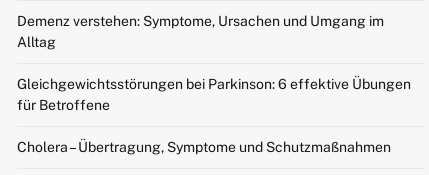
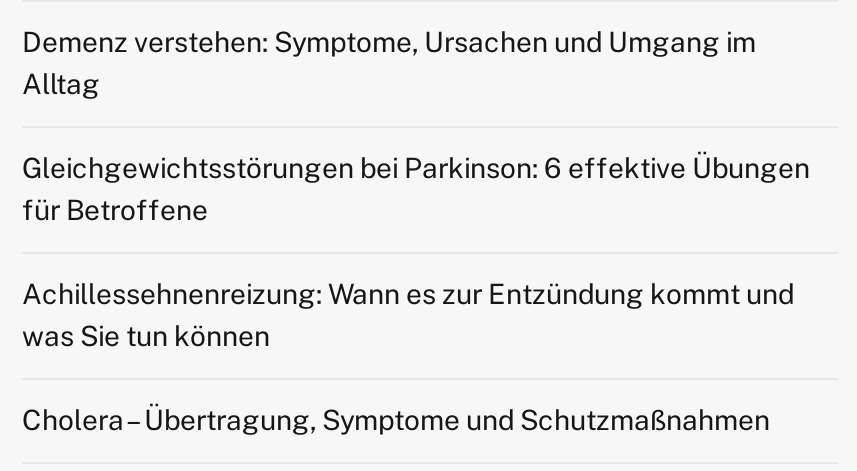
none -> [22,279,794,353] Achillessehnenreizung: Wann es zur Entzündung kommt und | was Sie tun können

